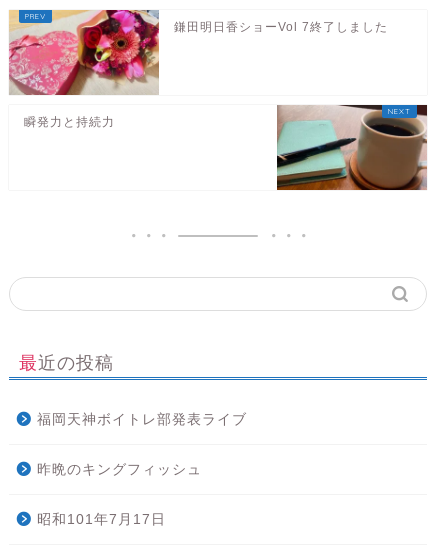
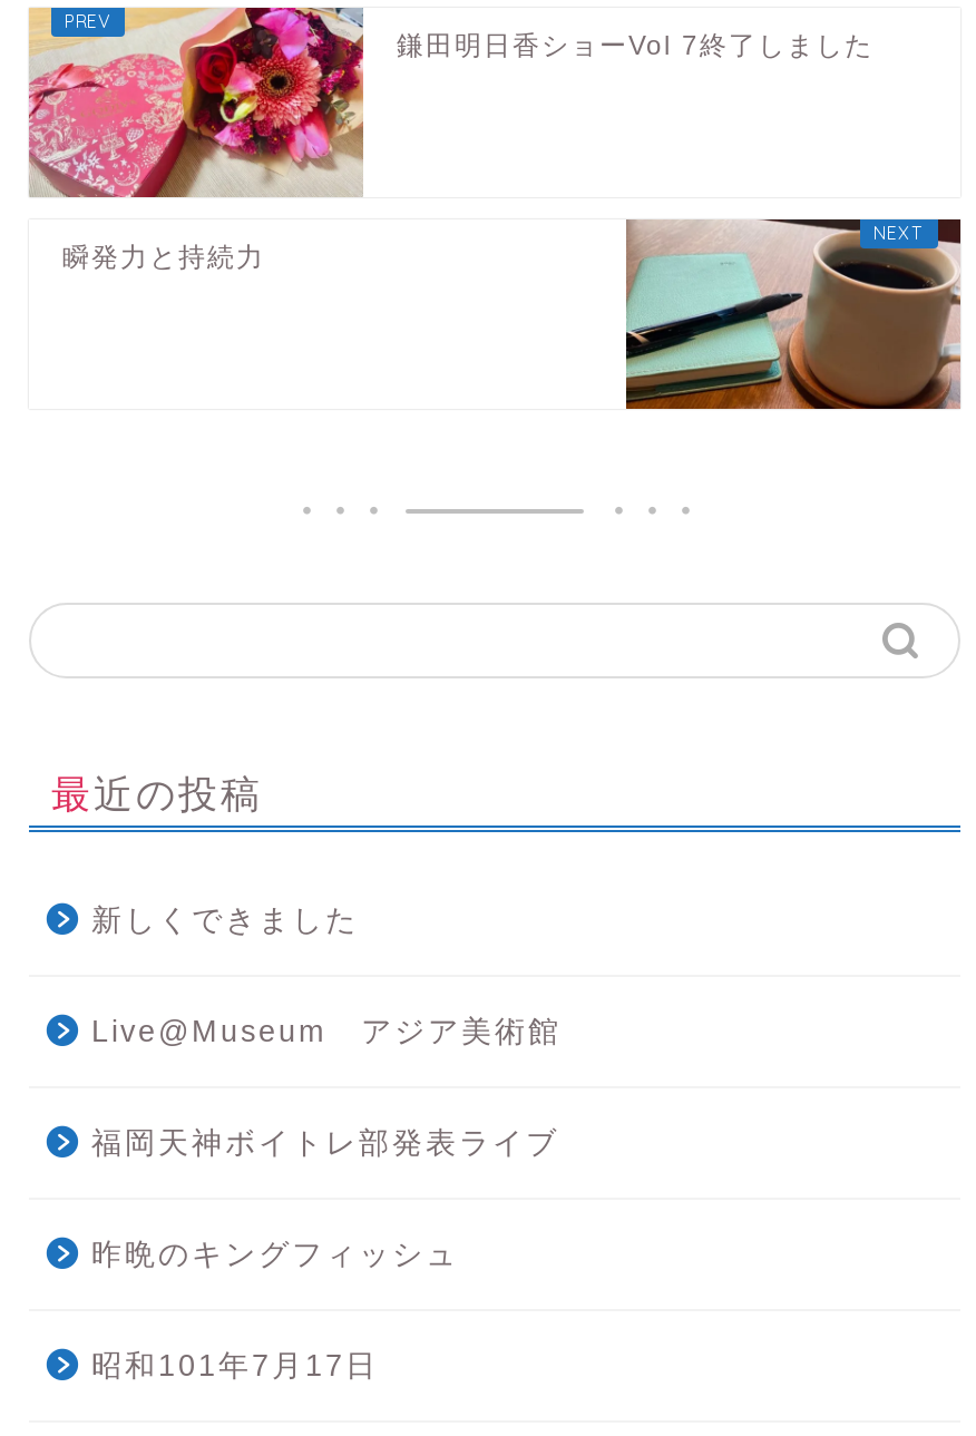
none -> [91,902,562,1047] 新しくできました | Live@Museum アジア美術館

